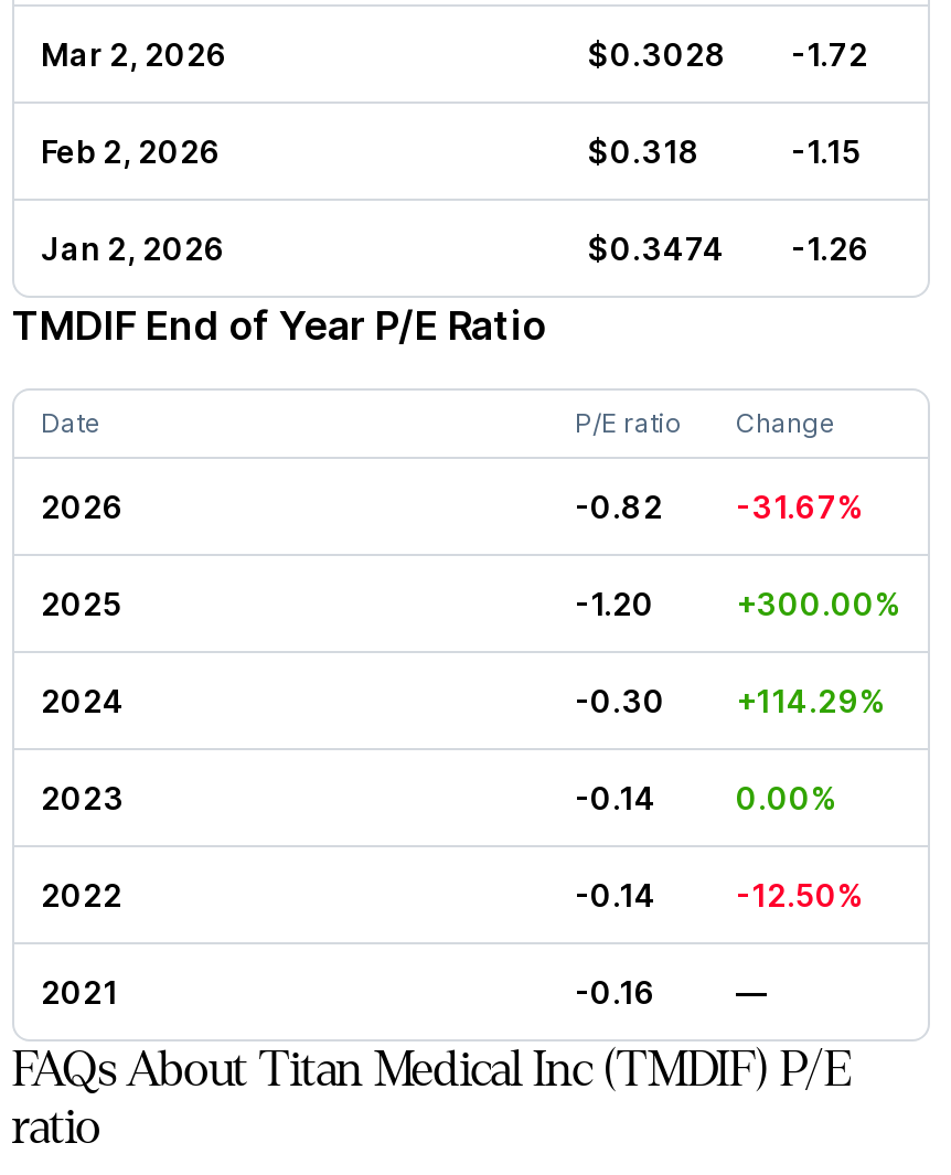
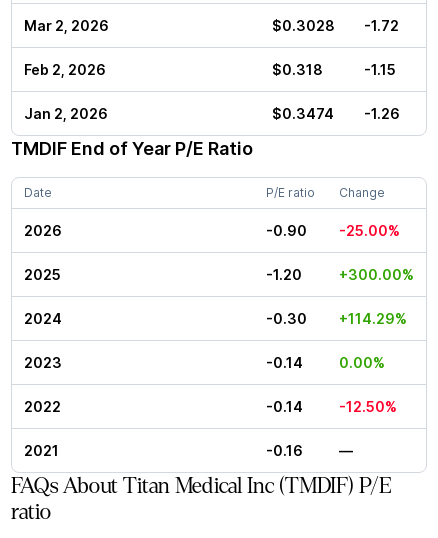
[575,488,663,525] -0.82 -> [266,222,307,239] -0.90
[736,488,864,525] -31.67% -> [339,222,400,239] -25.00%

